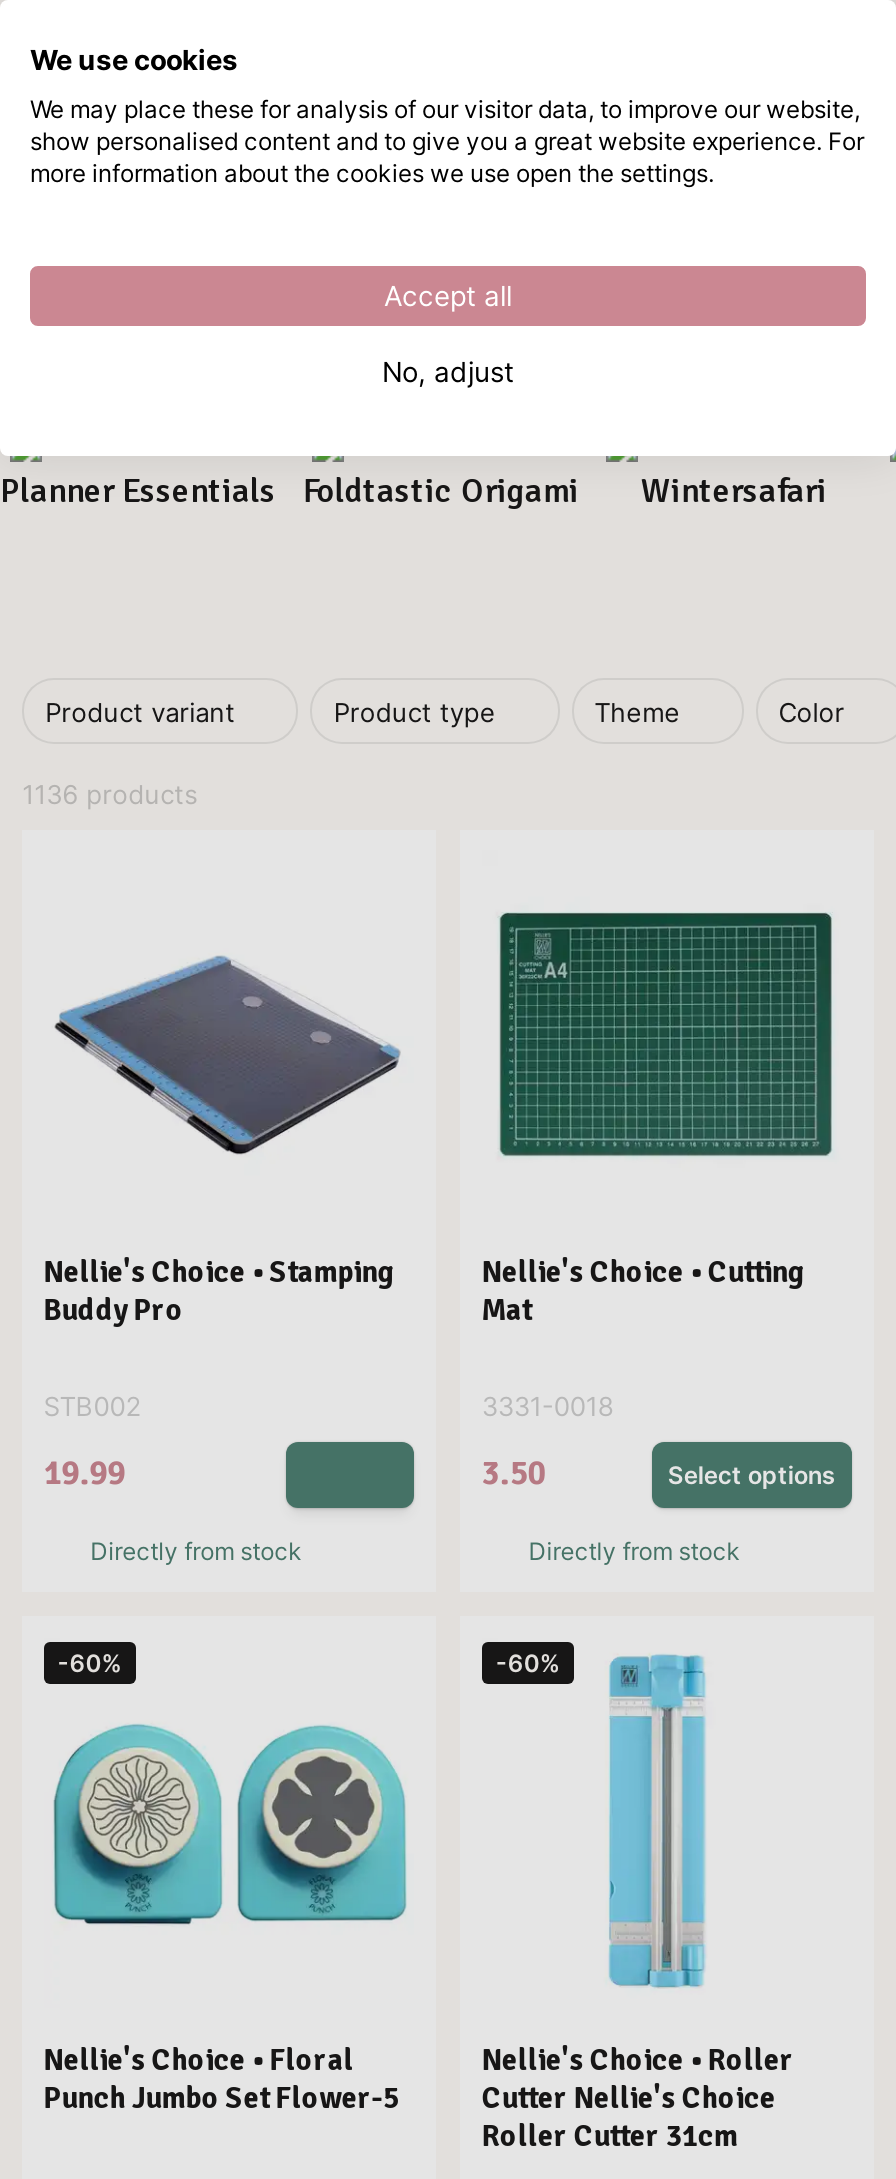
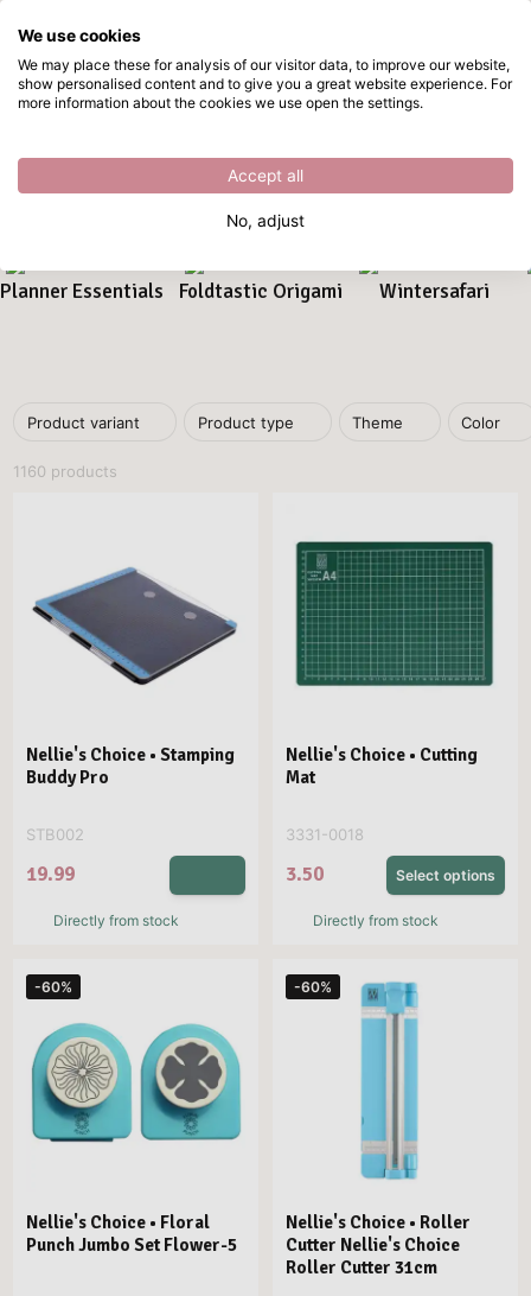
[22,778,198,810] 1136 products -> [13,462,117,481] 1160 products

